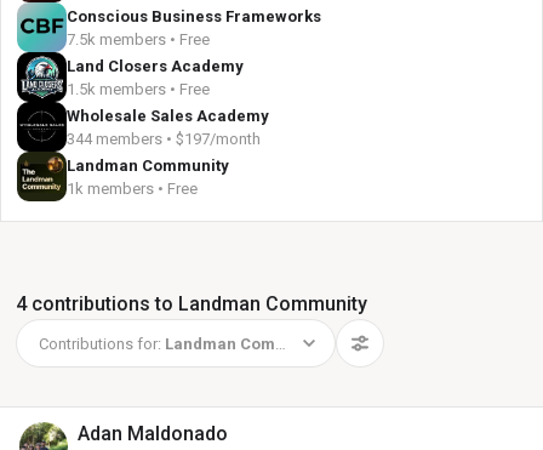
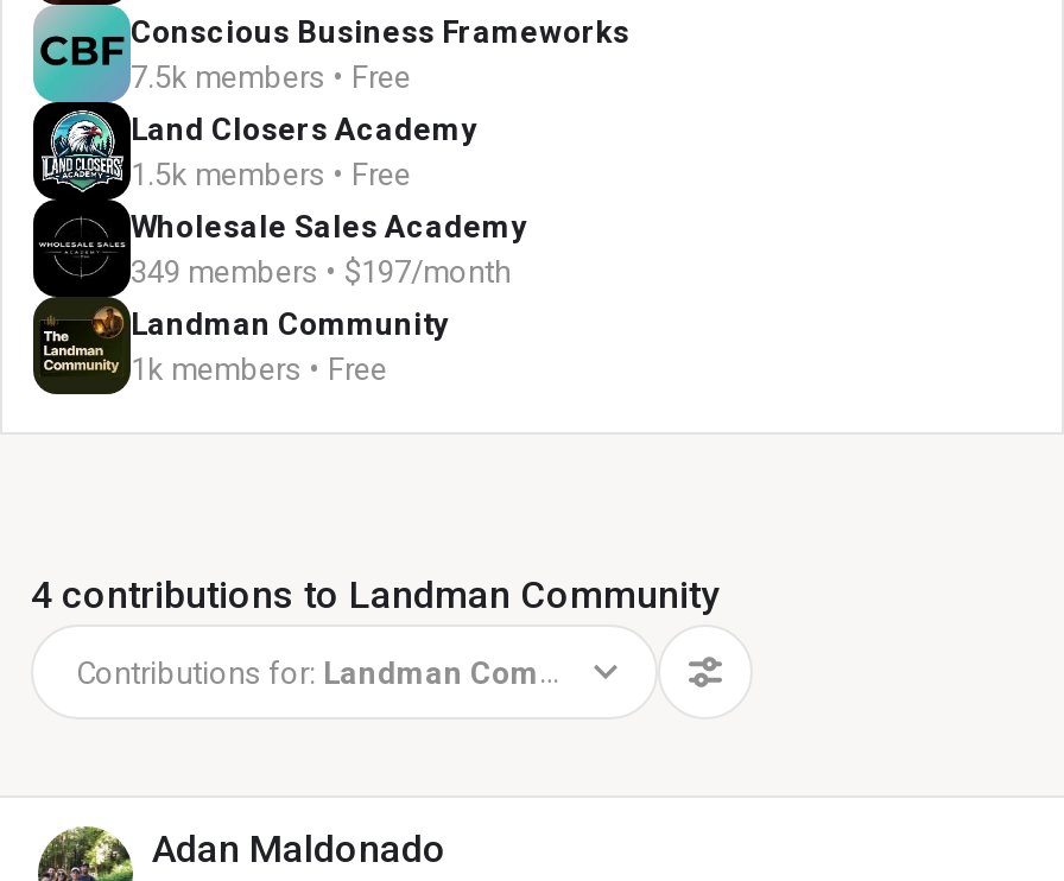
[67,130,261,148] 344 members • $197/month -> [131,254,511,290] 349 members • $197/month

